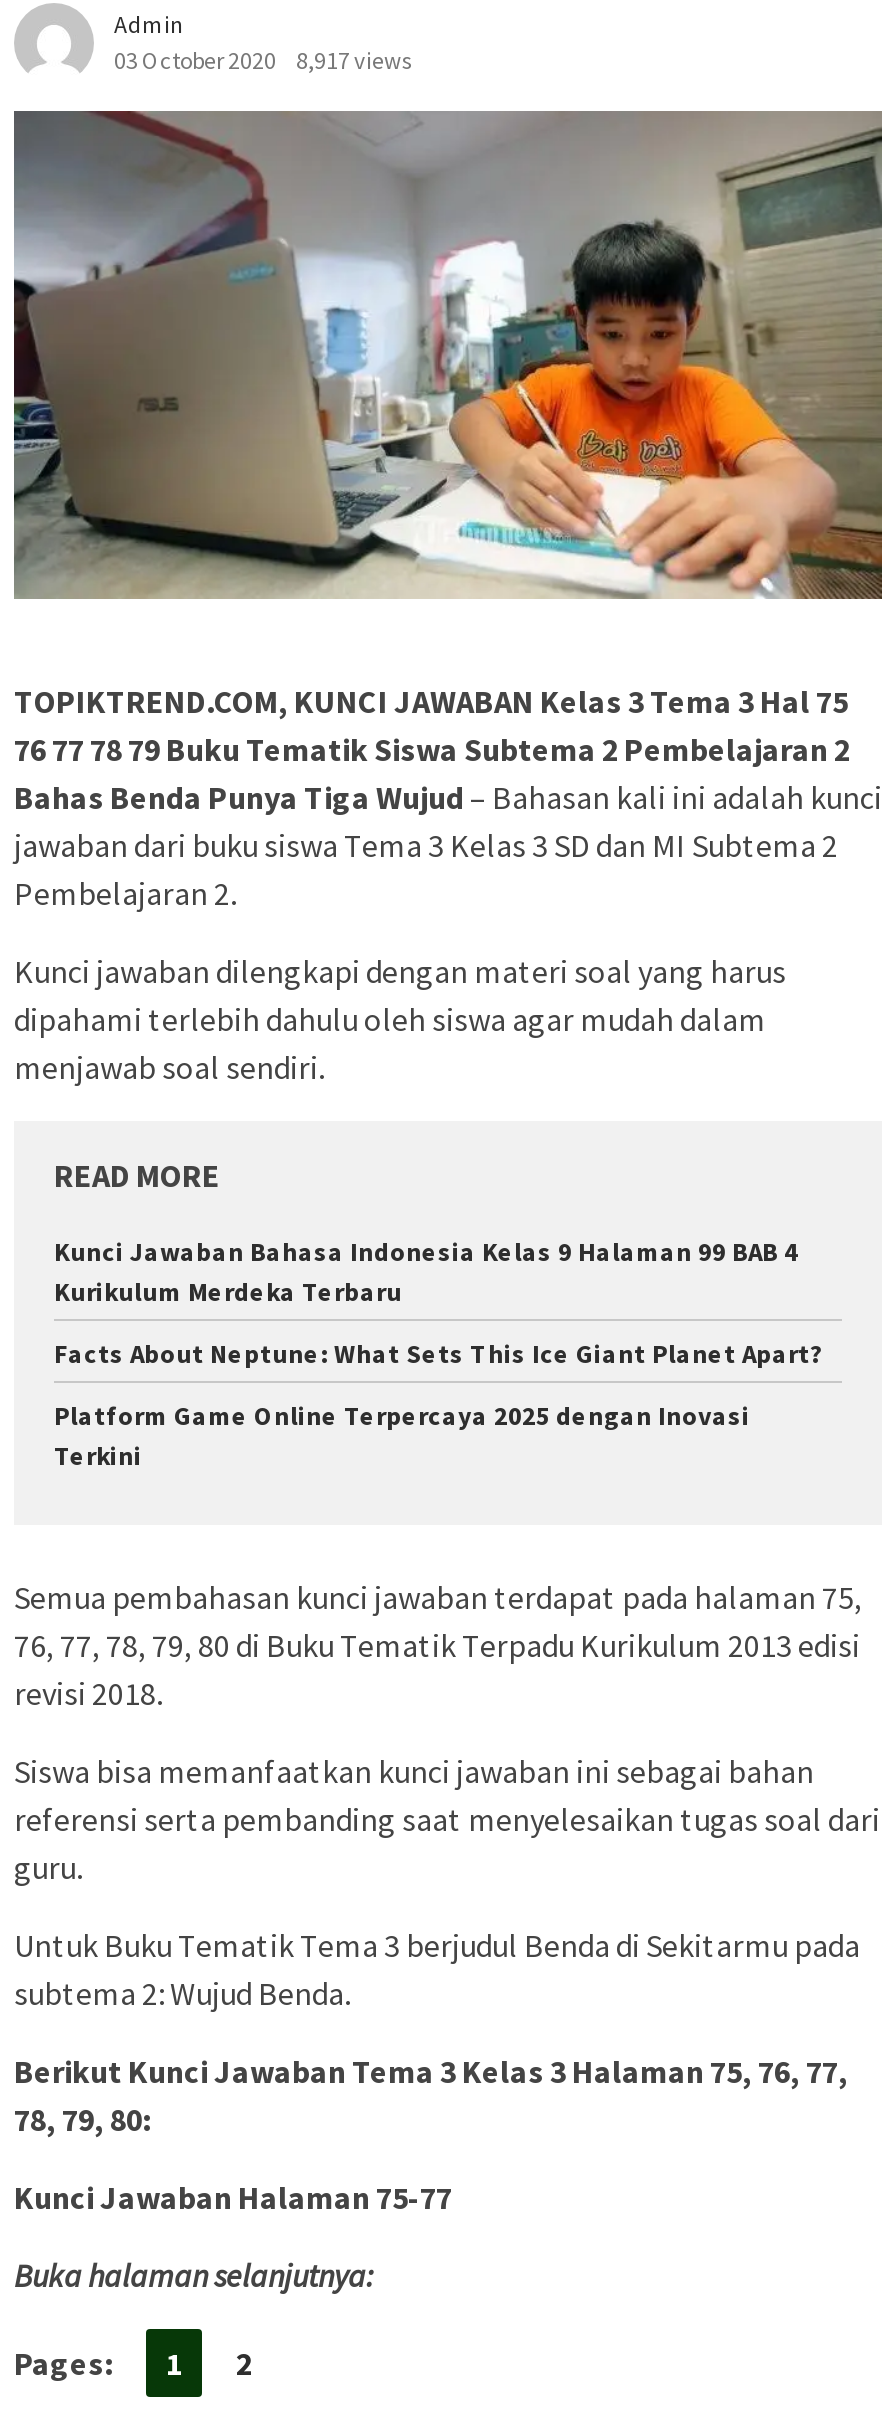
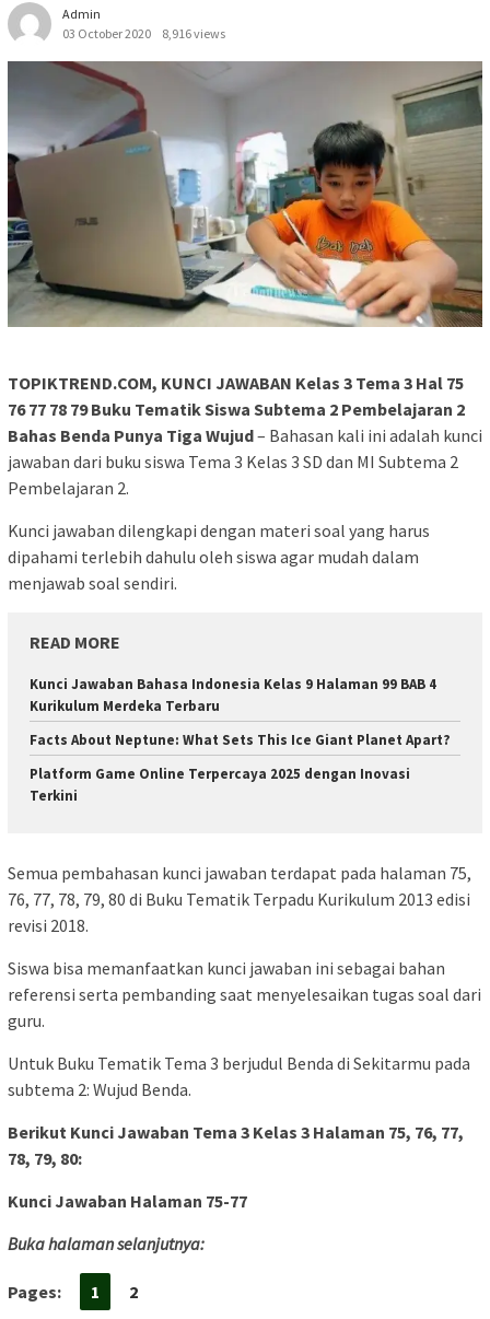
[114,45,412,75] 03 October 2020 8,917 views -> [62,25,225,41] 03 October 2020 8,916 views

